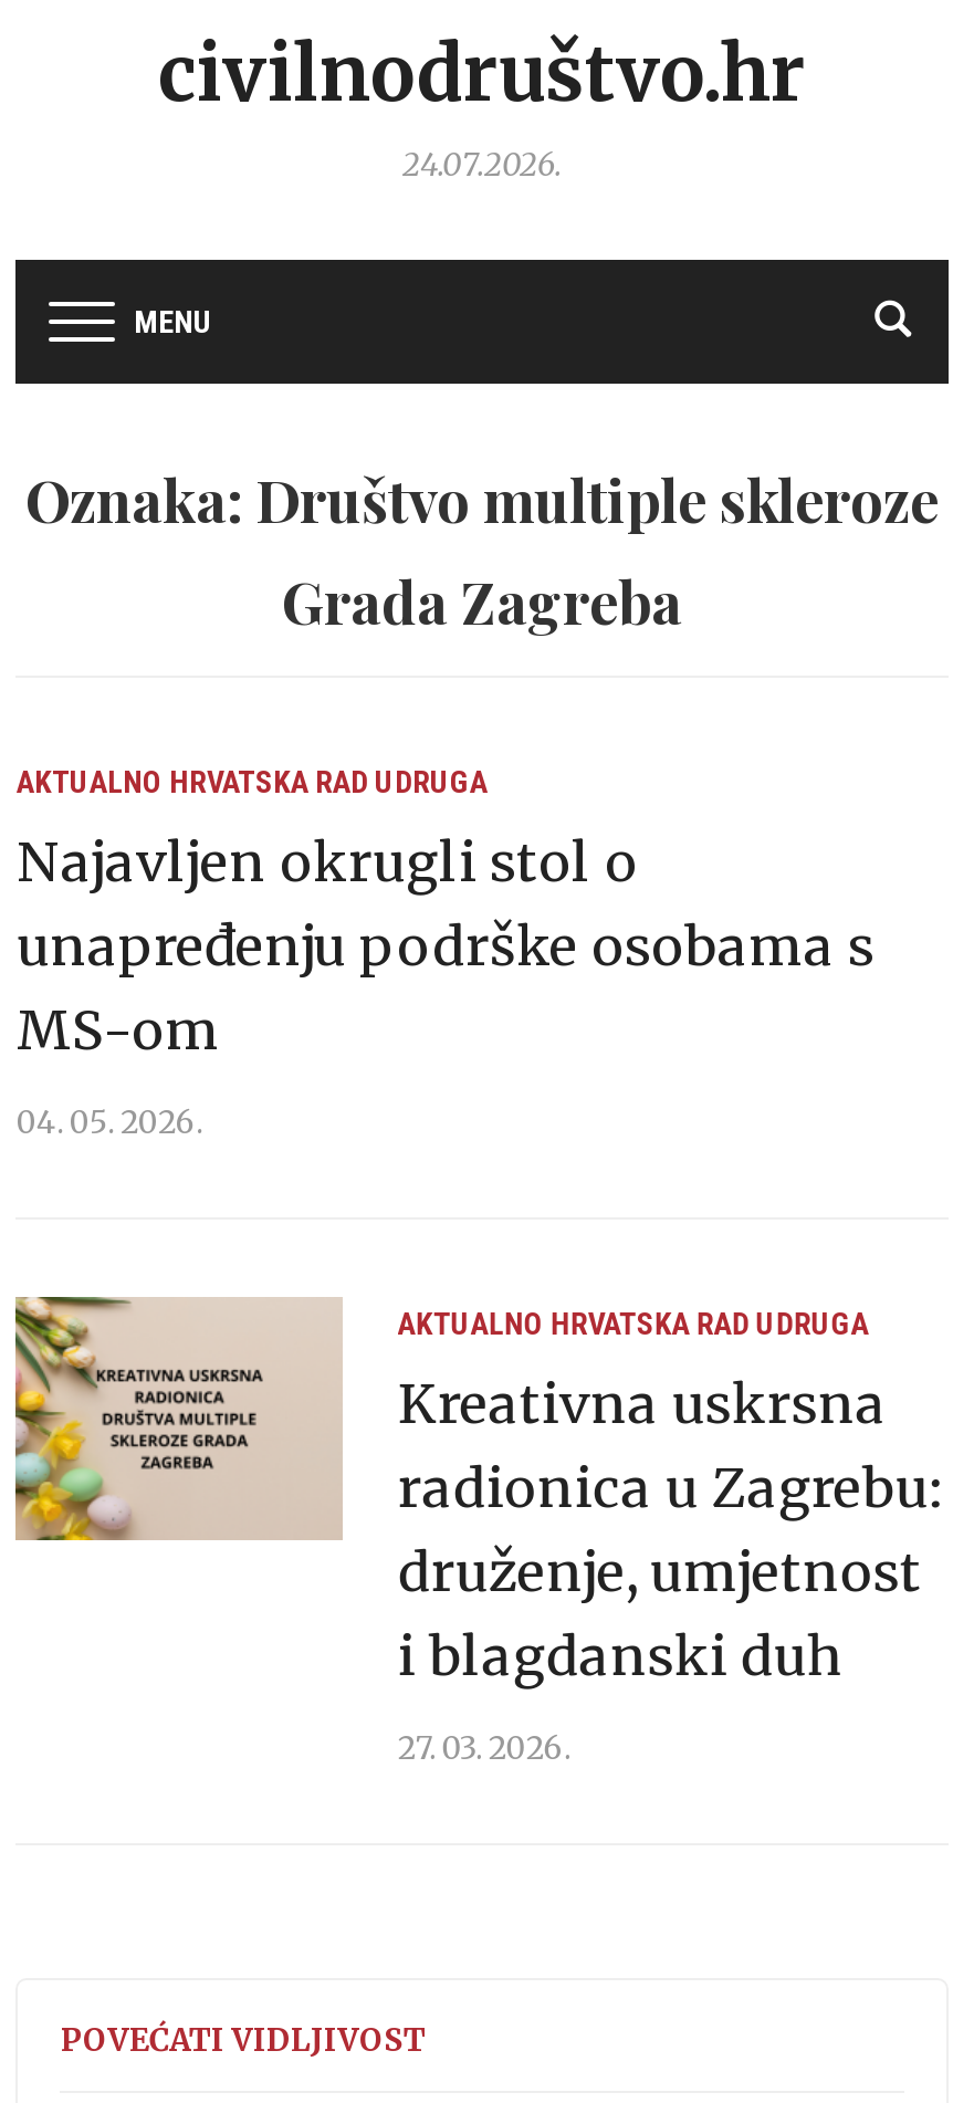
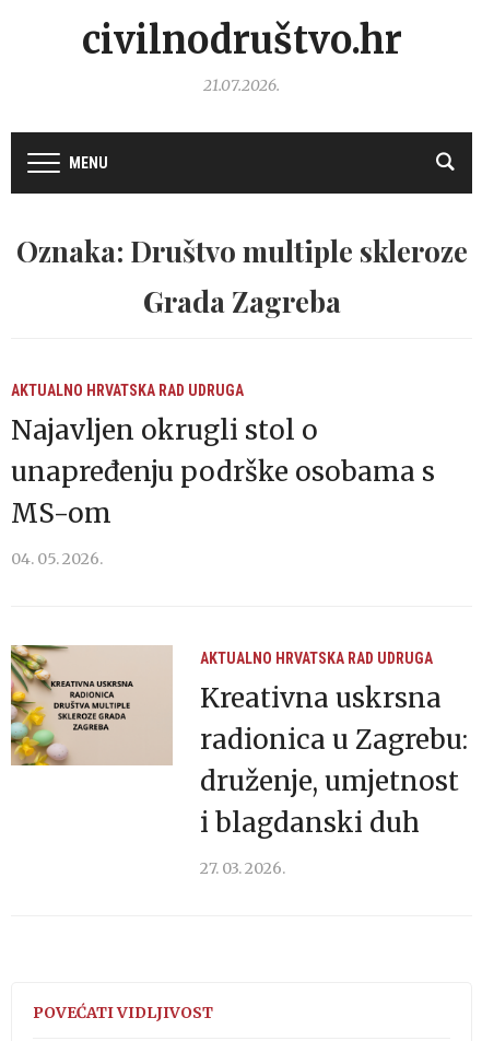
[402,145,562,185] 24.07.2026. -> [203,75,280,95] 21.07.2026.

